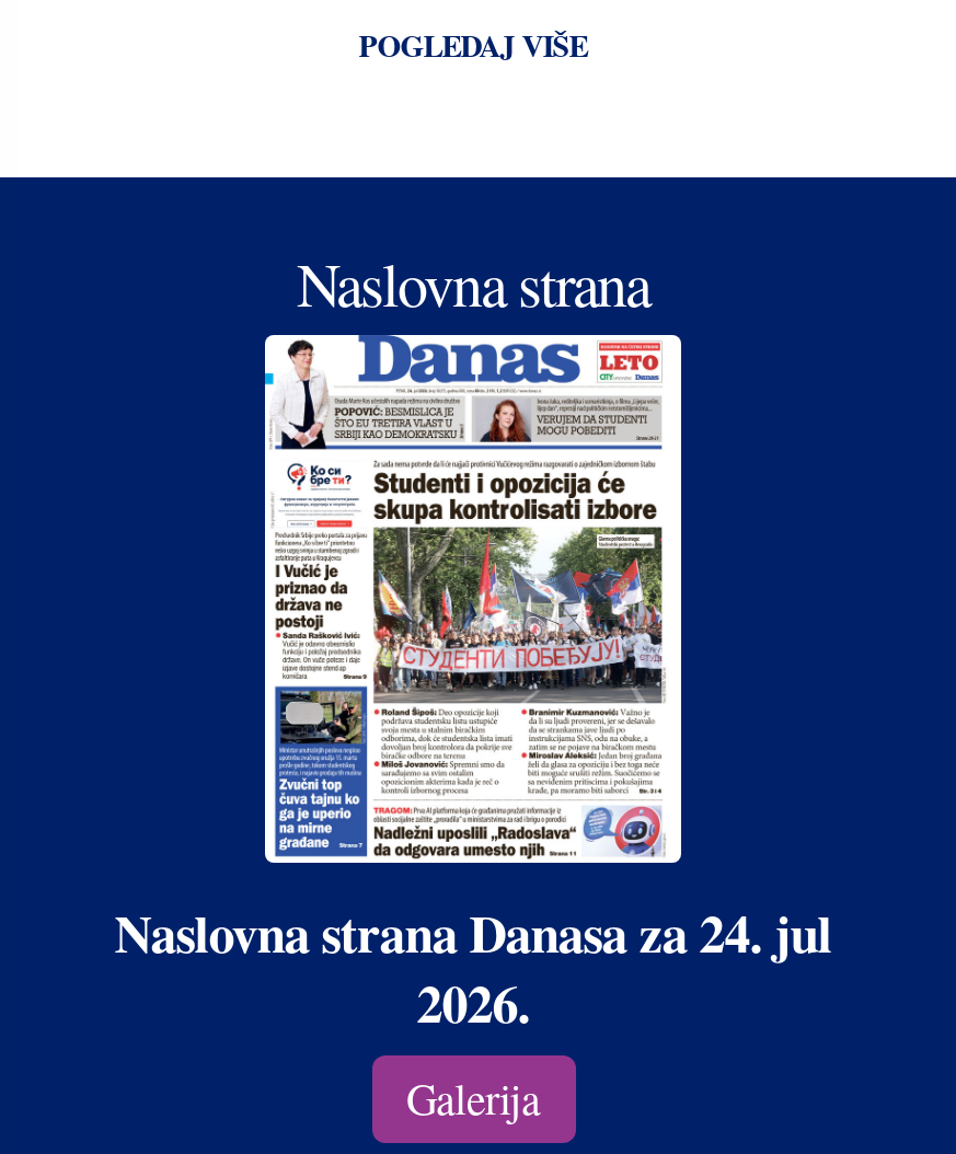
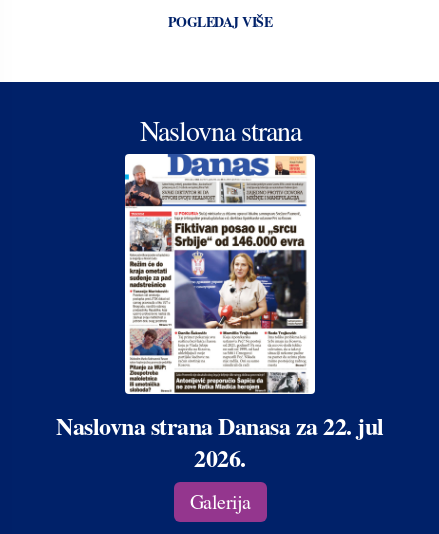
[114,339,832,971] [image] | Naslovna strana Danasa za 24. jul -> [56,155,384,443] [image] | Naslovna strana Danasa za 22. jul

